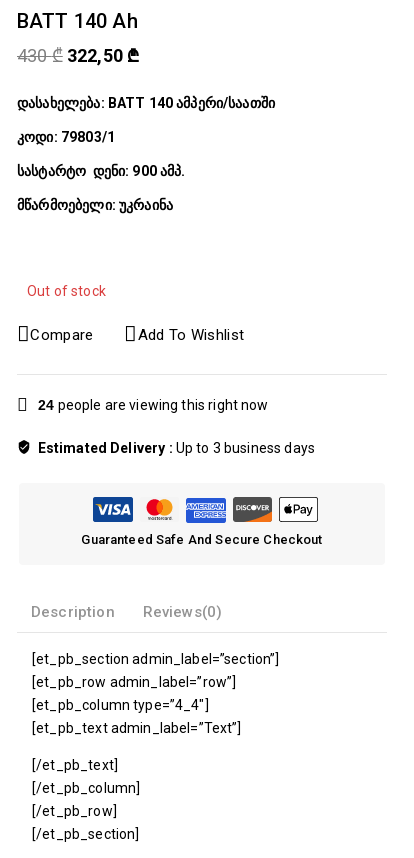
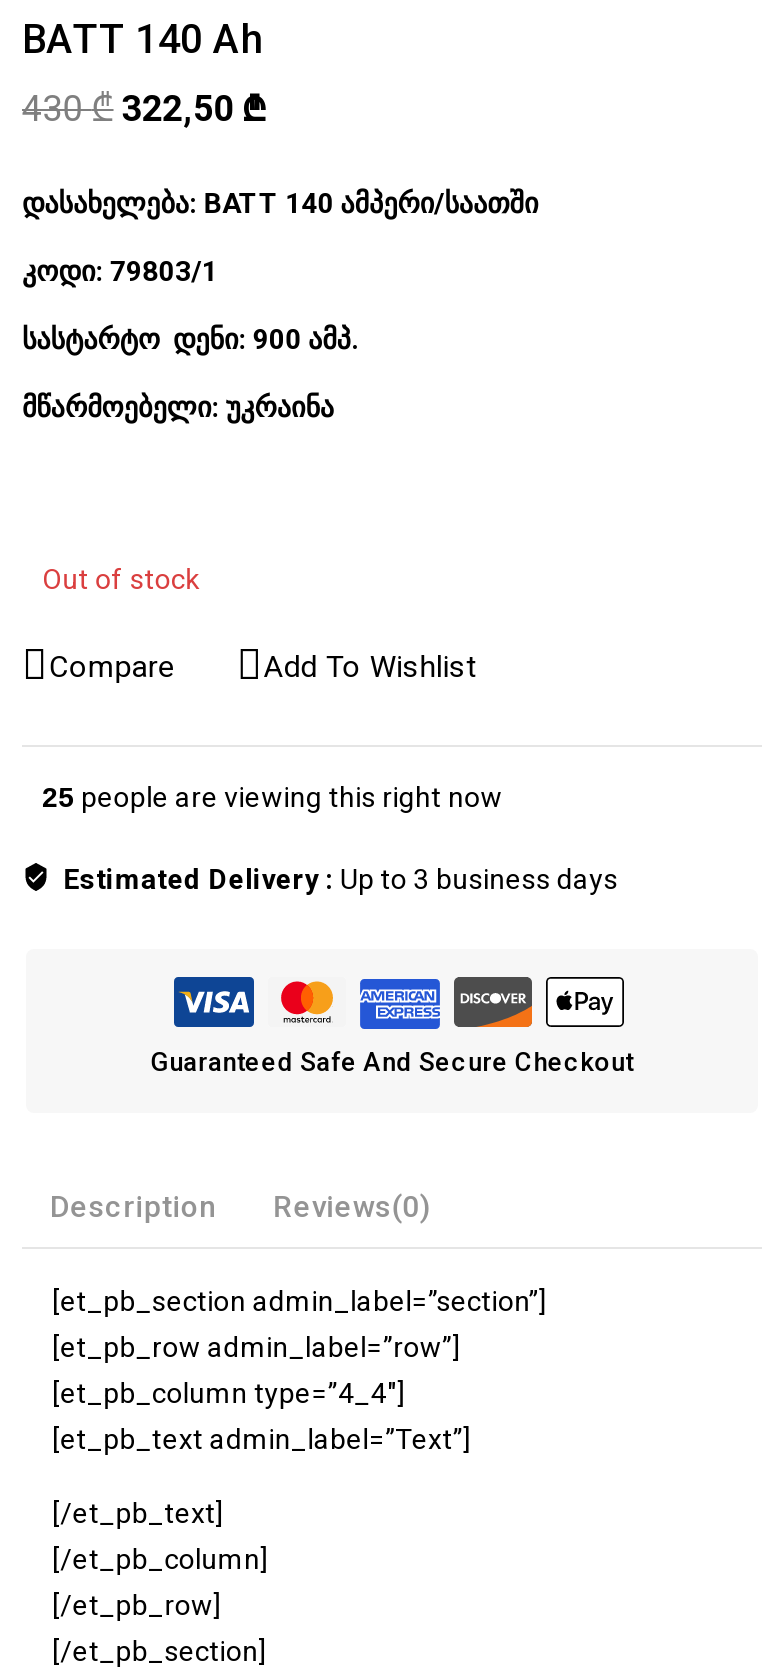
[38,397,269,413] 24 people are viewing this right now -> [42,780,503,812] 25 people are viewing this right now

